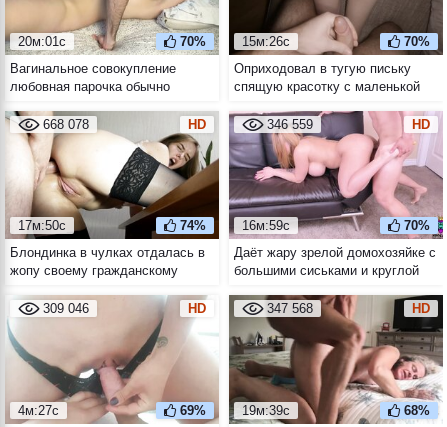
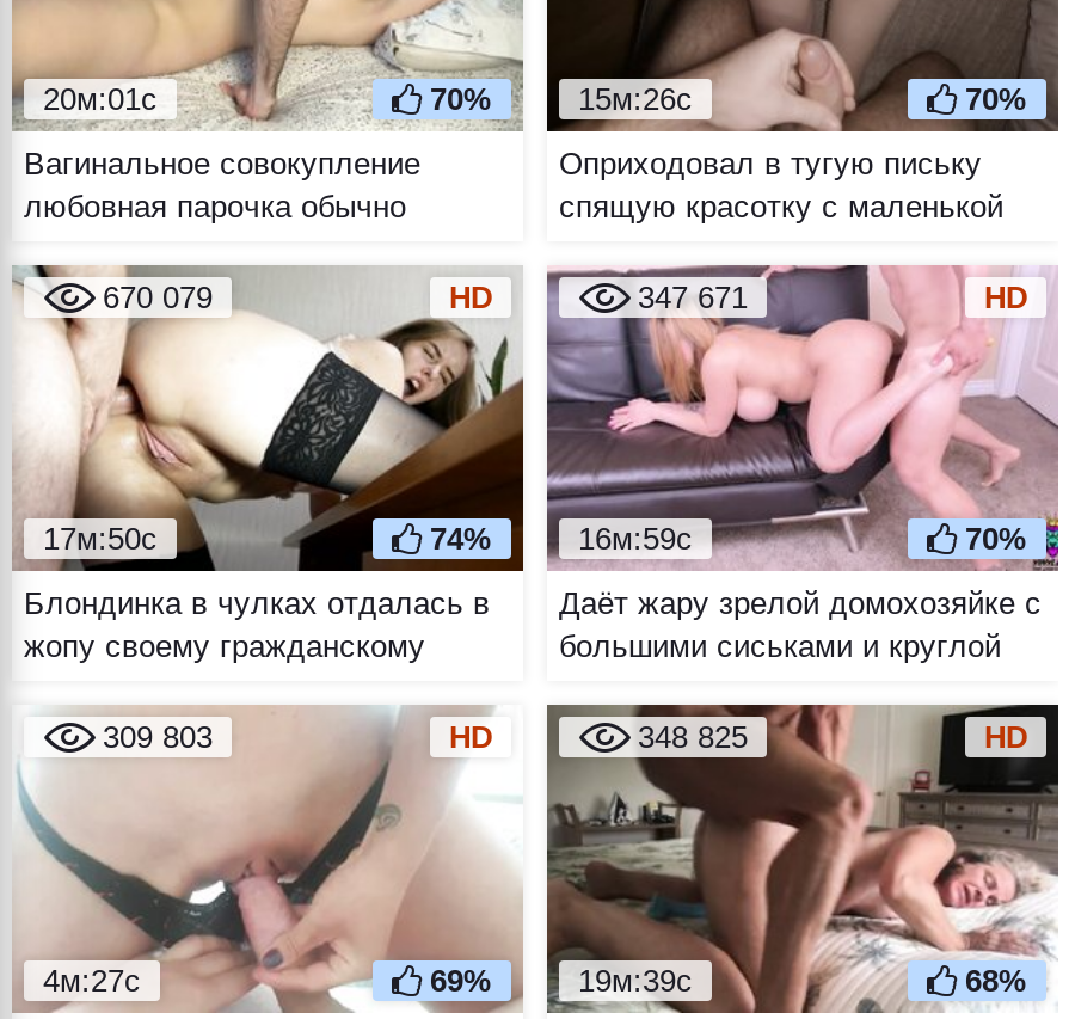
[43,117,89,132] 668 078 -> [103,279,213,315] 670 079
[267,117,313,132] 346 559 -> [638,279,748,315] 347 671
[43,301,89,316] 309 046 -> [103,720,213,755] 309 803
[267,301,313,316] 347 568 -> [638,720,748,755] 348 825

